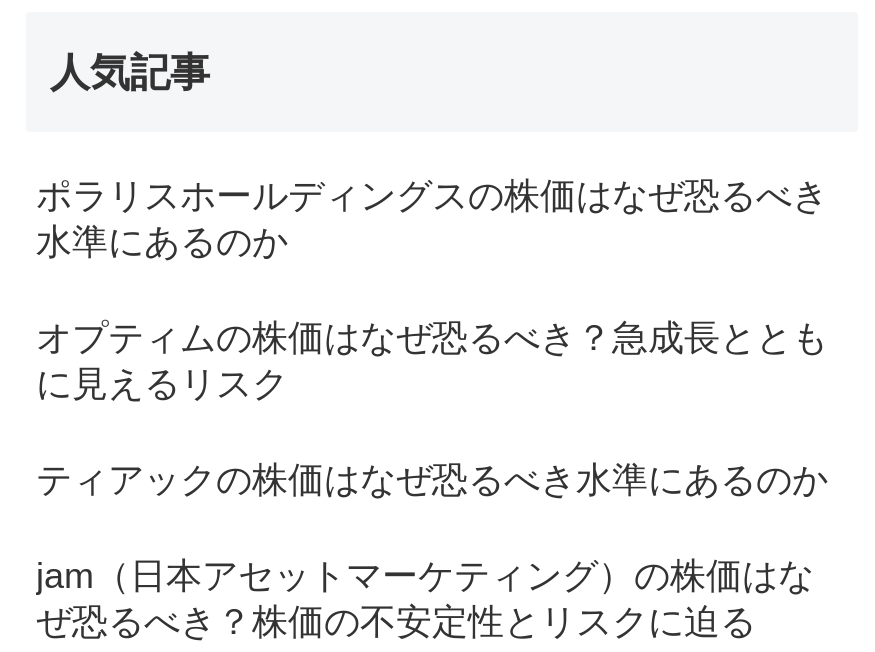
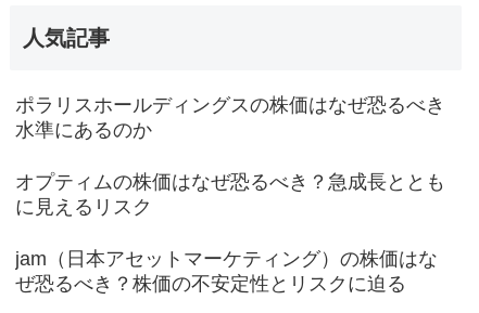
[36,460,828,500] ティアックの株価はなぜ恐るべき水準にあるのか -> none

